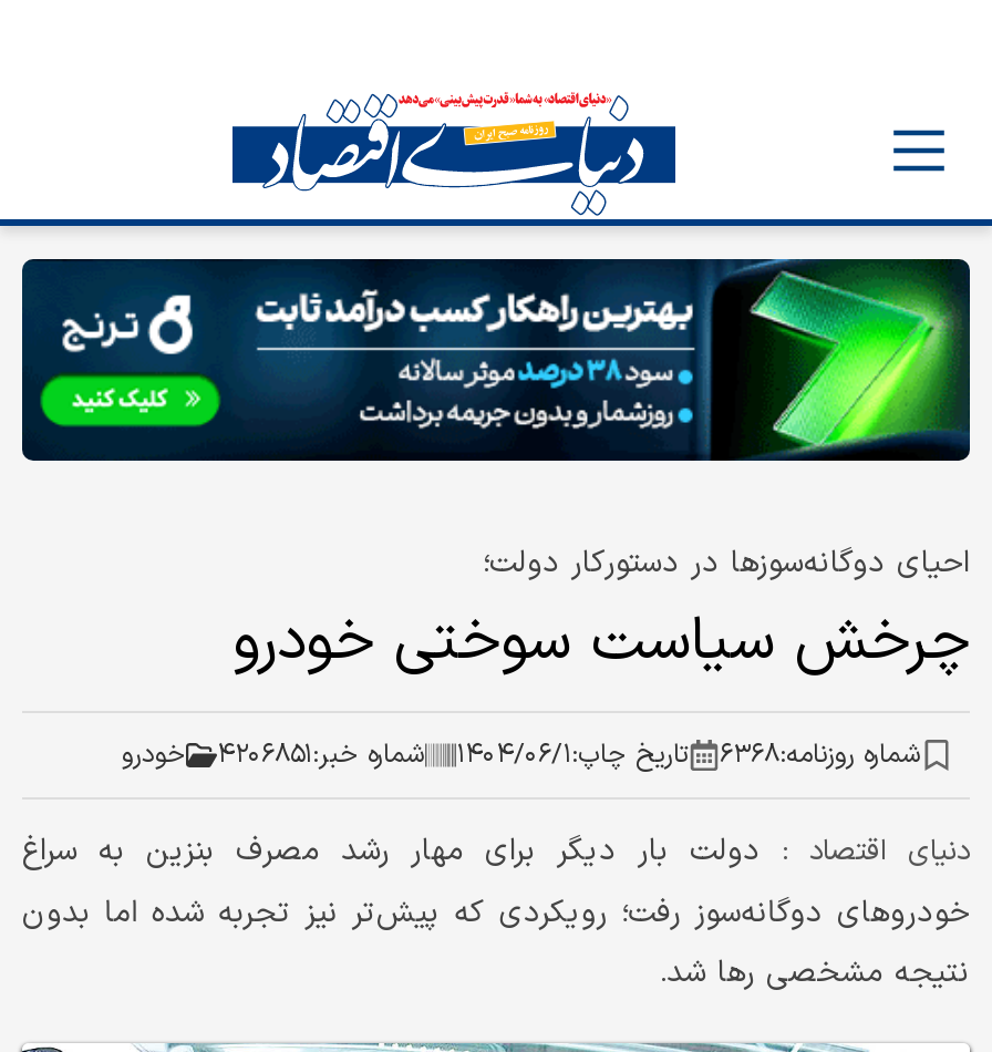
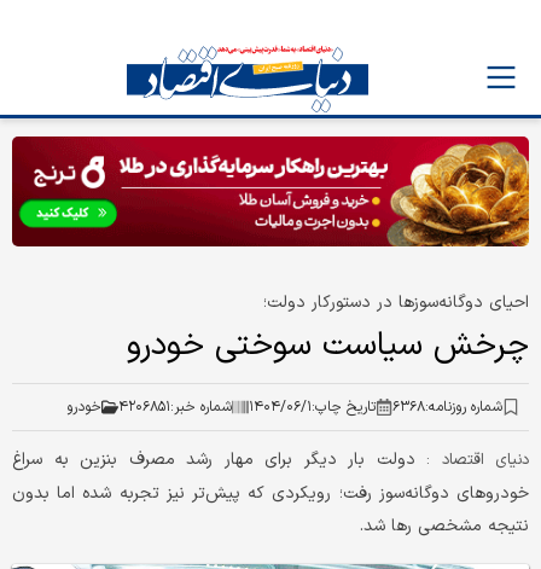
[20,257,972,463] [image] -> [11,135,530,248] [image]

